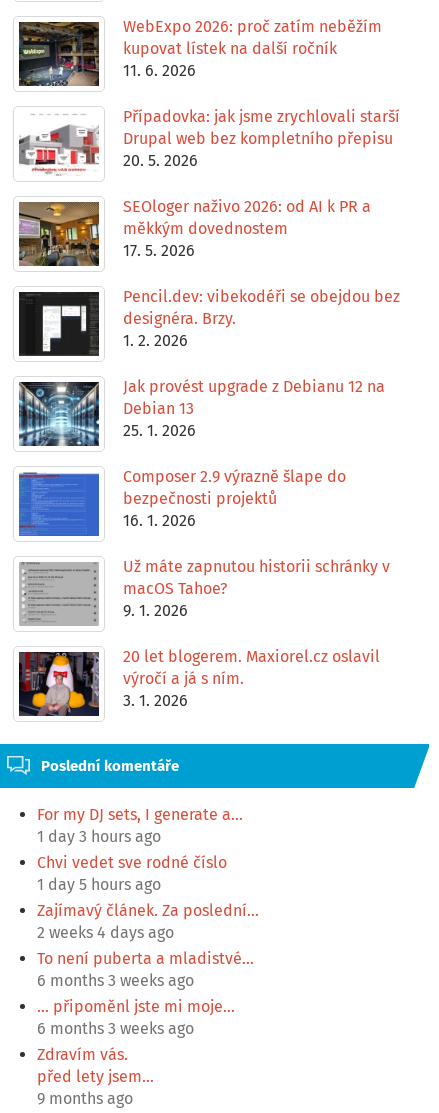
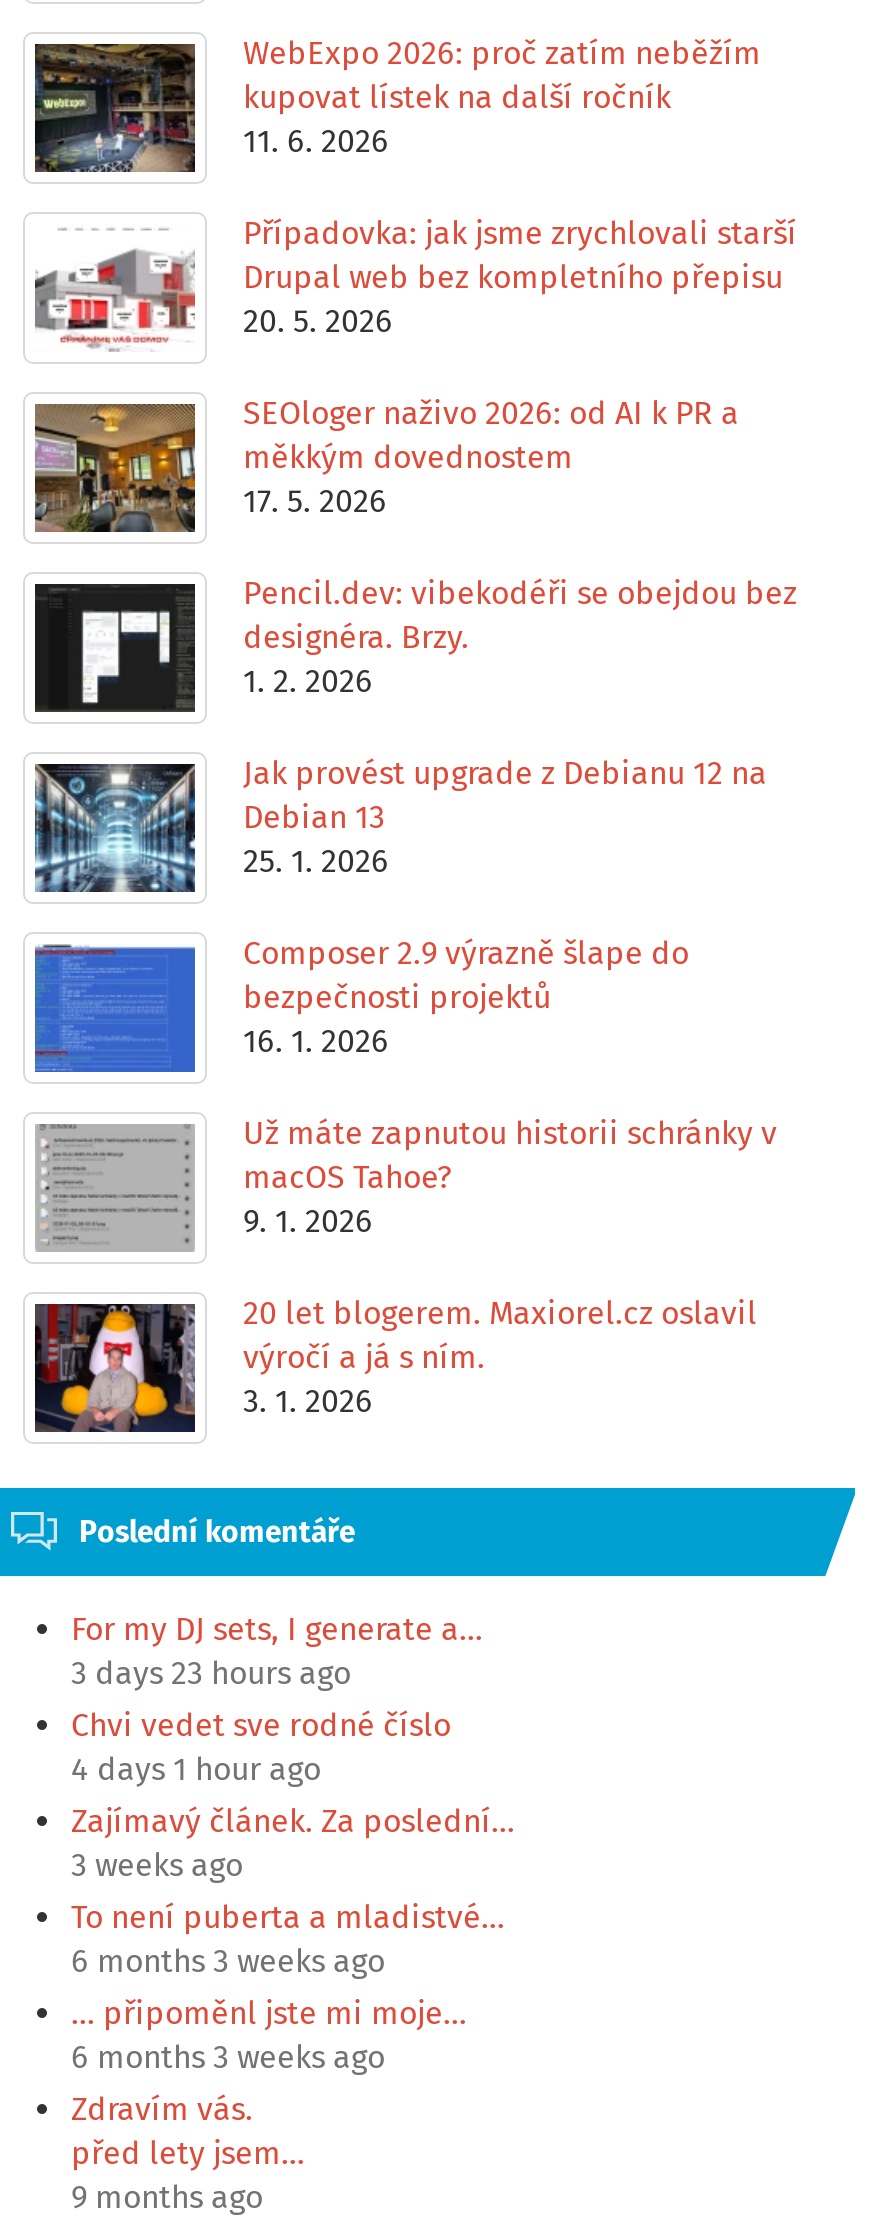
[37,827,161,846] 1 day 3 hours ago -> [71,1653,351,1691] 3 days 23 hours ago
[37,875,161,894] 1 day 5 hours ago -> [71,1749,321,1787] 4 days 1 hour ago
[37,923,174,942] 2 weeks 4 days ago -> [71,1845,243,1883] 3 weeks ago

